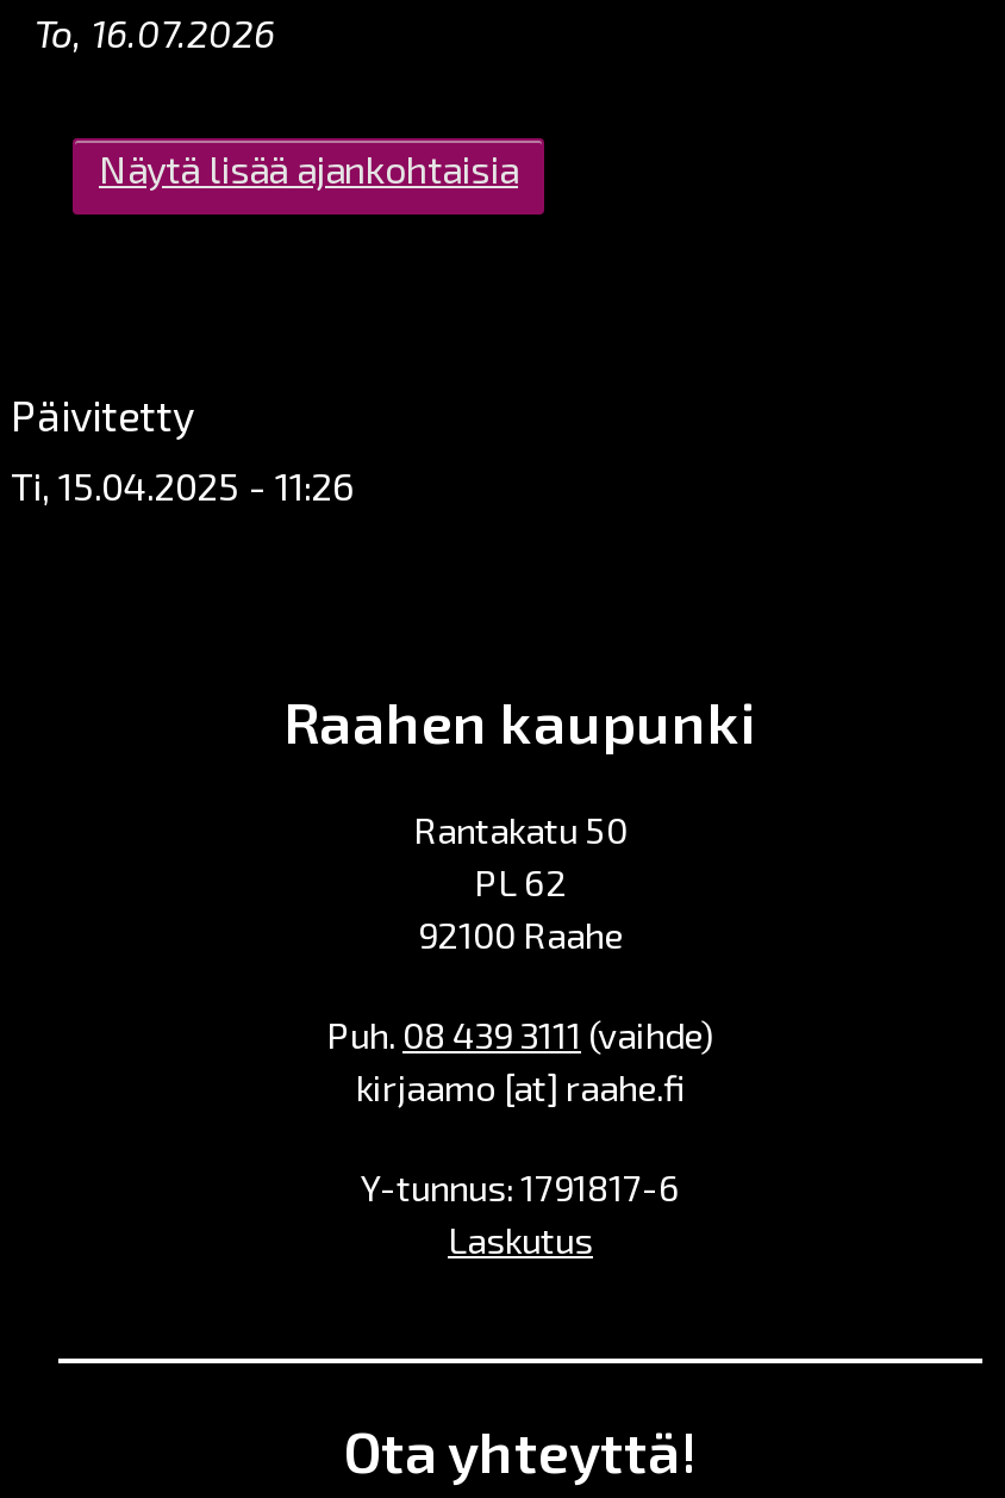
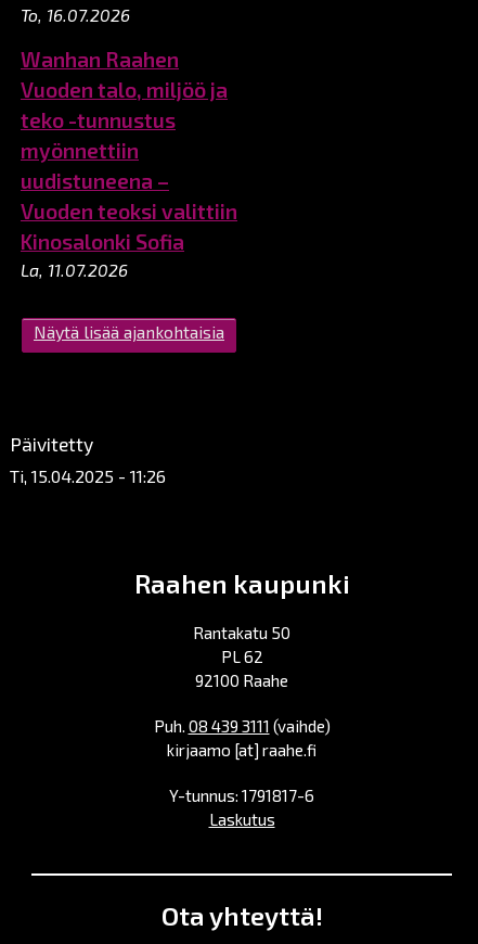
none -> [21,46,237,280] Wanhan Raahen | Vuoden talo, miljöö ja | teko -tunnustus | myönnettiin | uudistuneena – | Vuoden teoksi valittiin | Kinosalonki Sofia | La, 11.07.2026

